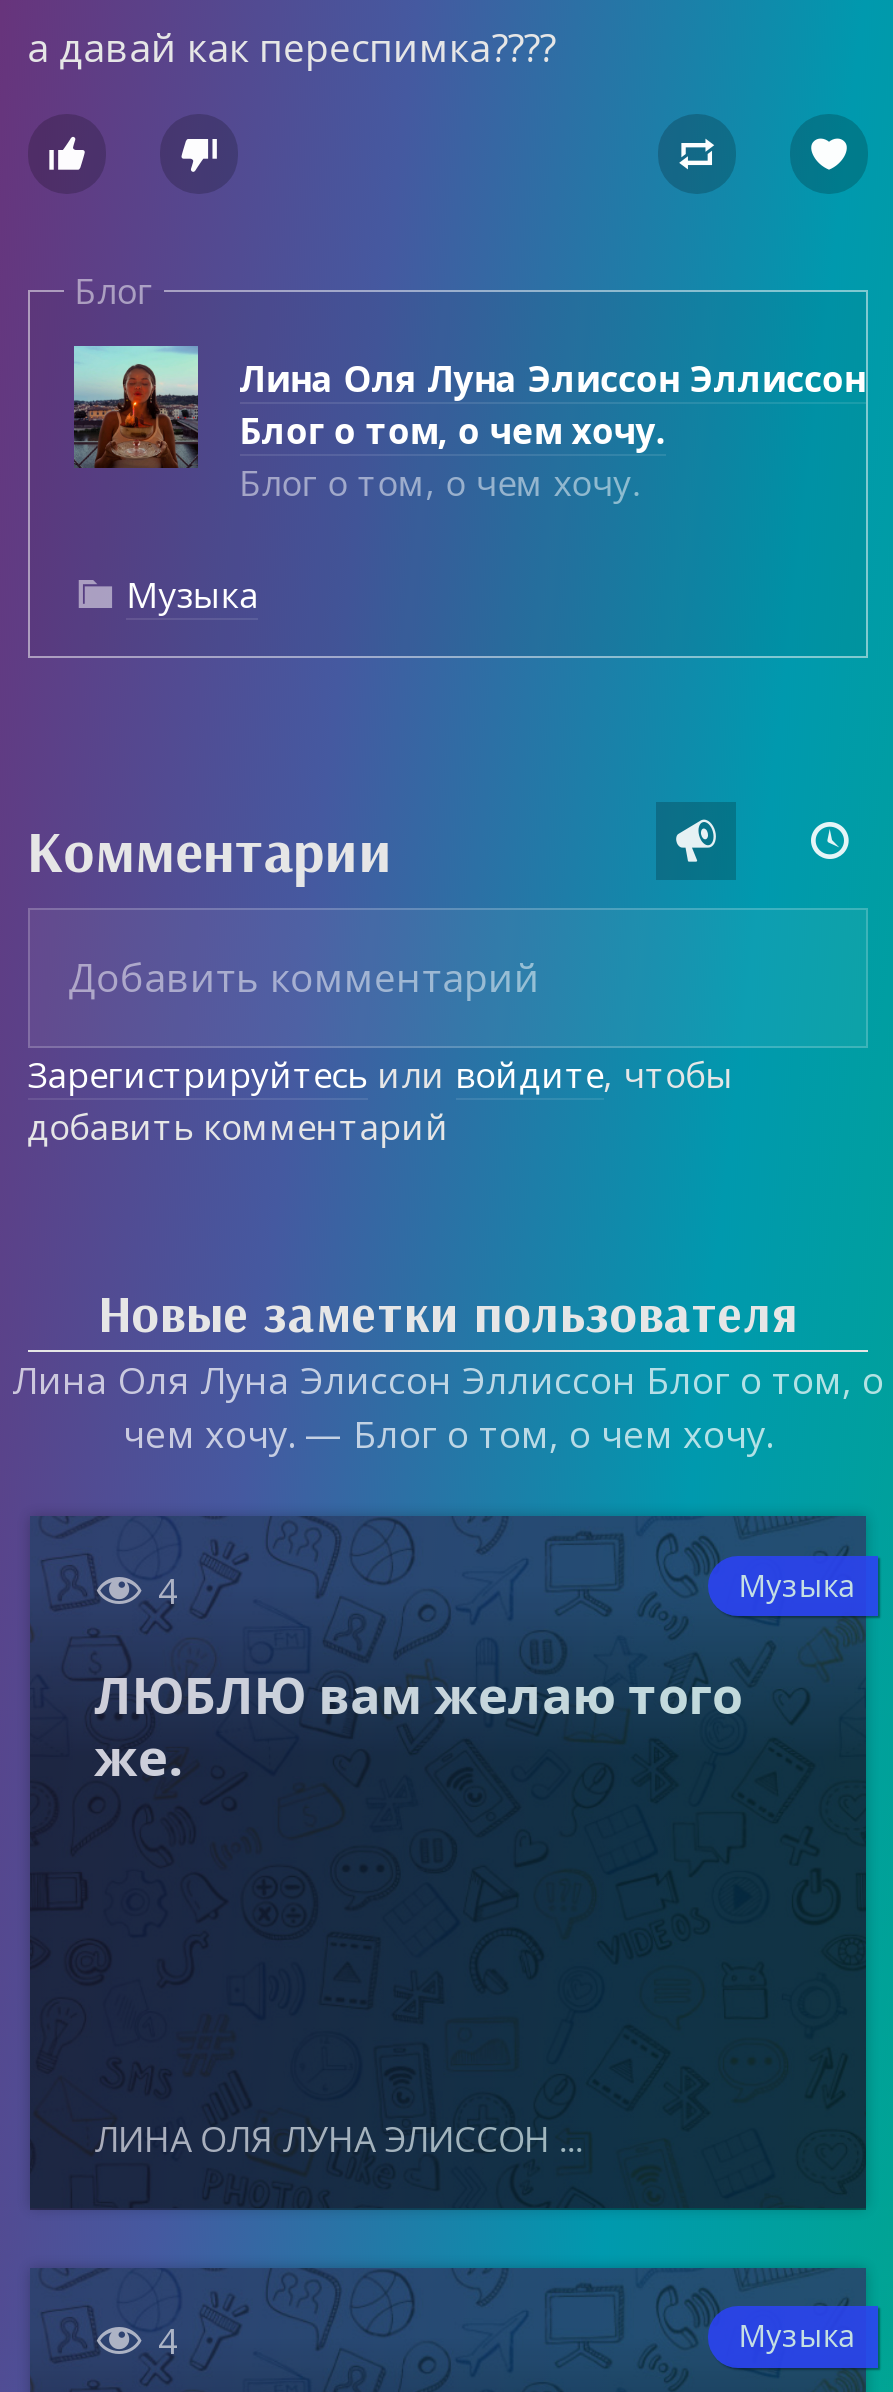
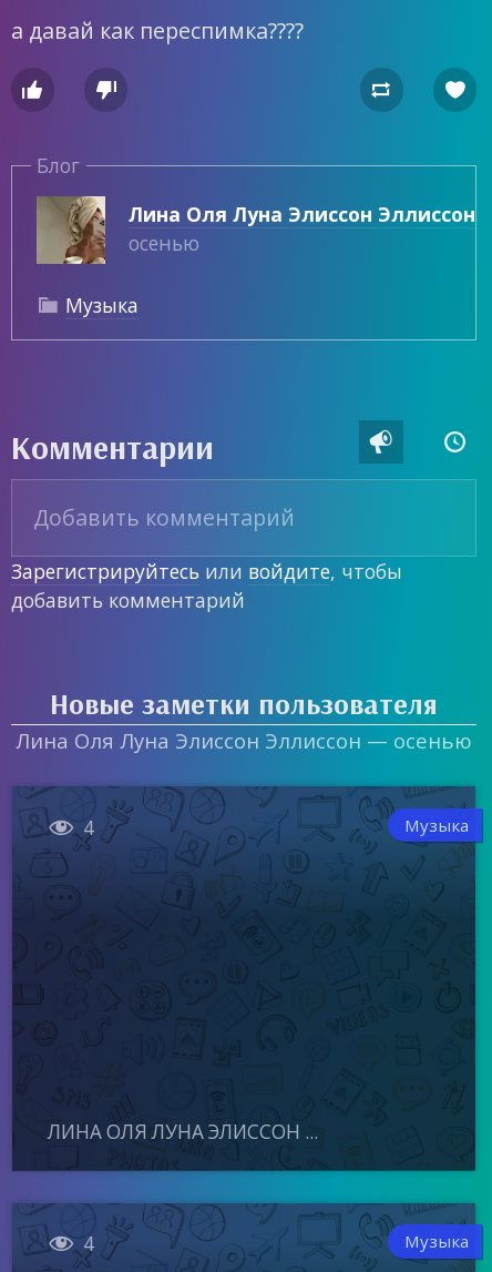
[72,344,666,507] [image] | Блог о том, о чем хочу. | Блог о том, о чем хочу. -> [35,195,199,265] [image] | осенью
[12,1355,884,1459] Лина Оля Луна Элиссон Эллиссон Блог о том, о | чем хочу. — Блог о том, о чем хочу. -> [16,727,472,754] Лина Оля Луна Элиссон Эллиссон — осенью
[94,1660,742,1790] ЛЮБЛЮ вам желаю того | же. -> none

